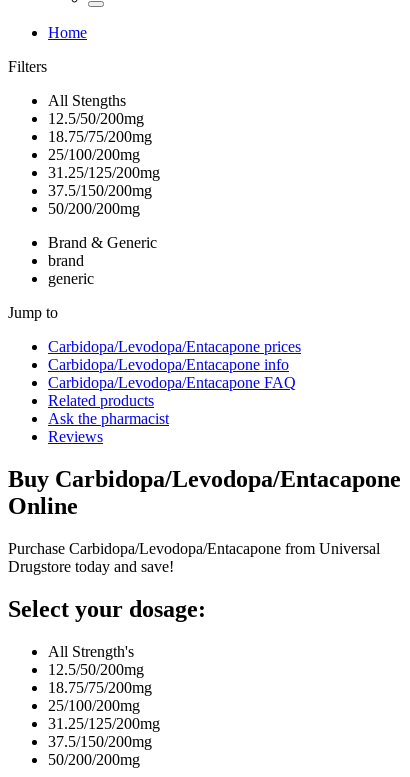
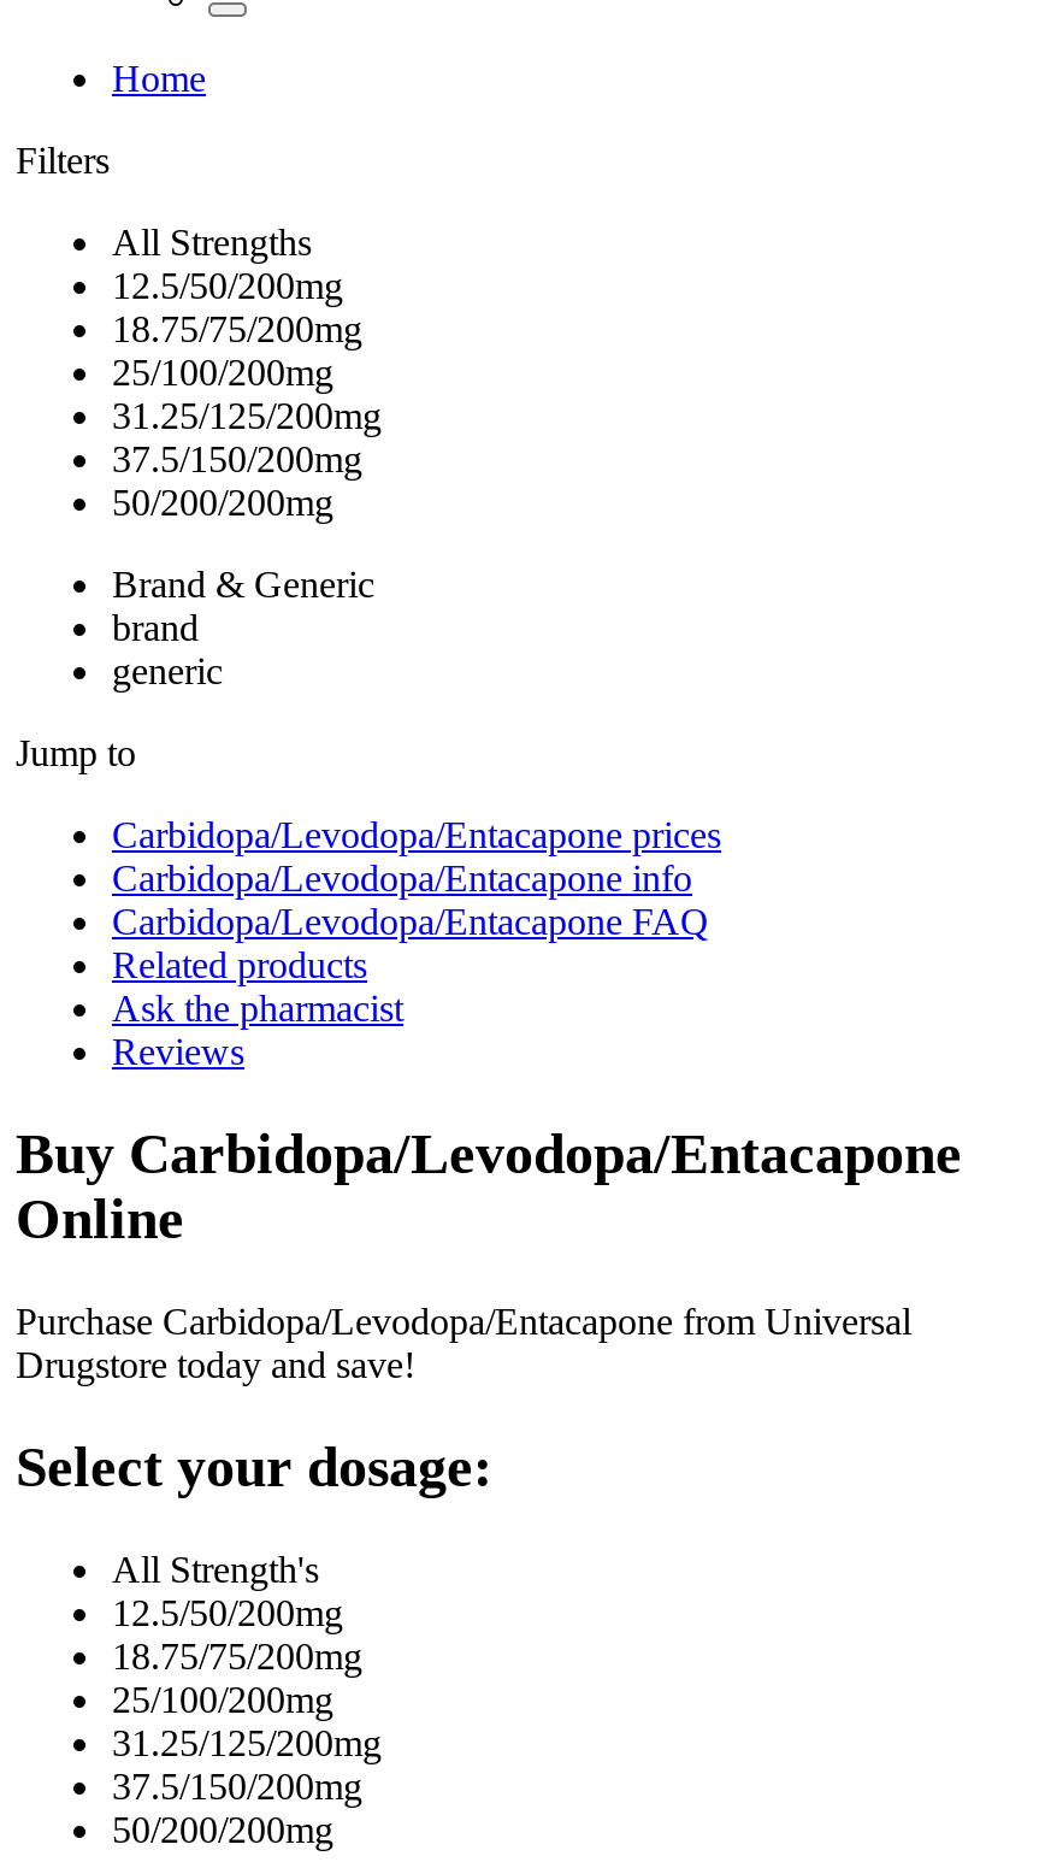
[48,92,126,109] All Stengths -> [112,222,312,263] All Strengths

